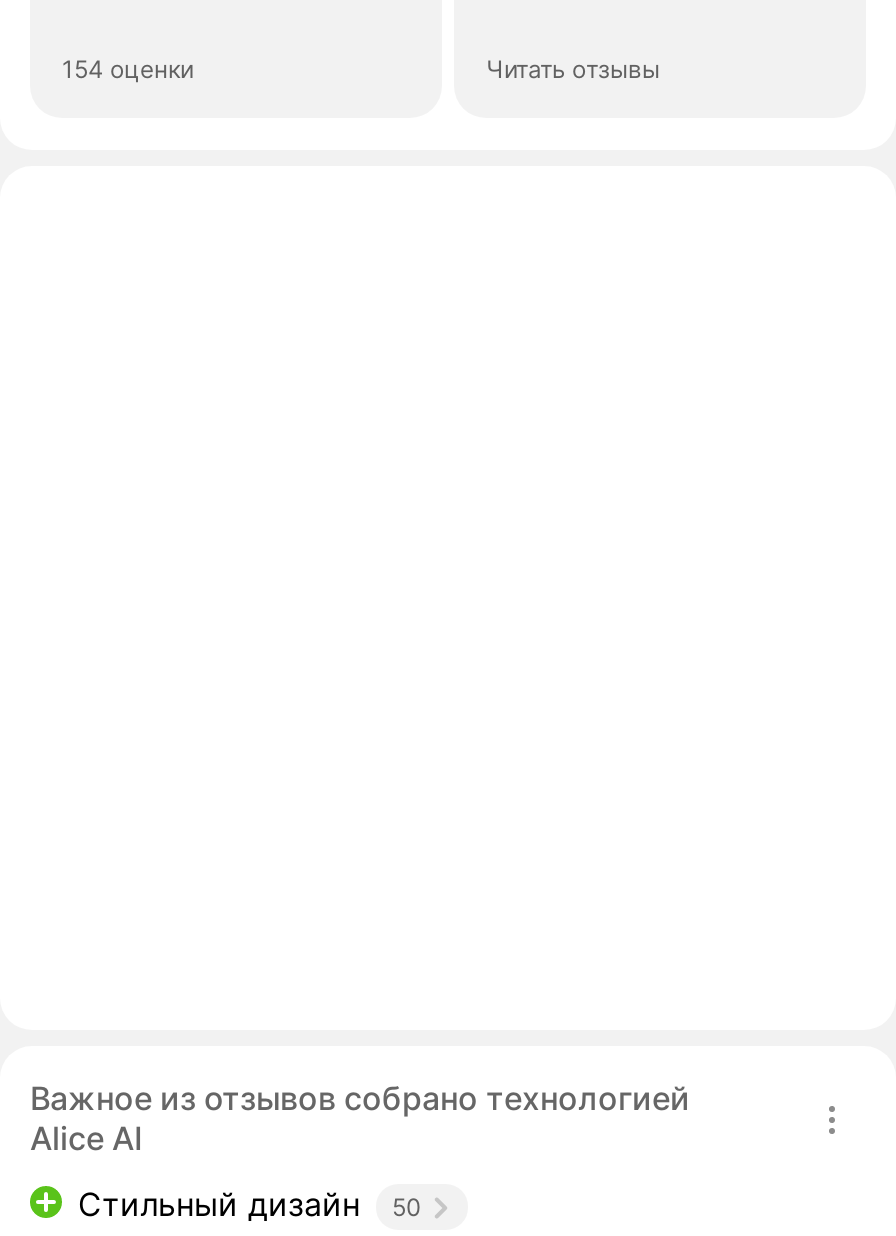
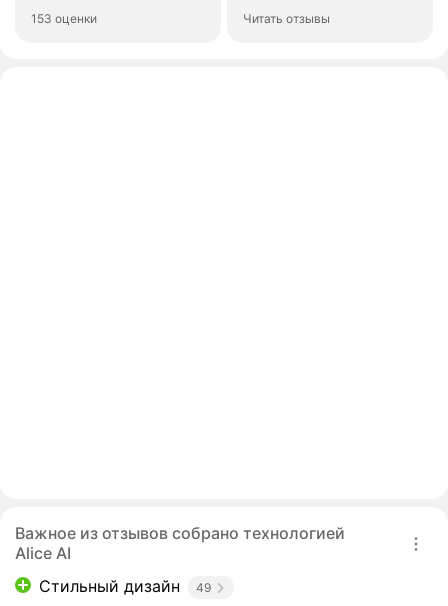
[62,54,194,84] 154 оценки -> [31,11,97,26] 153 оценки
[78,1184,422,1224] Стильный дизайн 50 -> [39,576,211,596] Стильный дизайн 49

